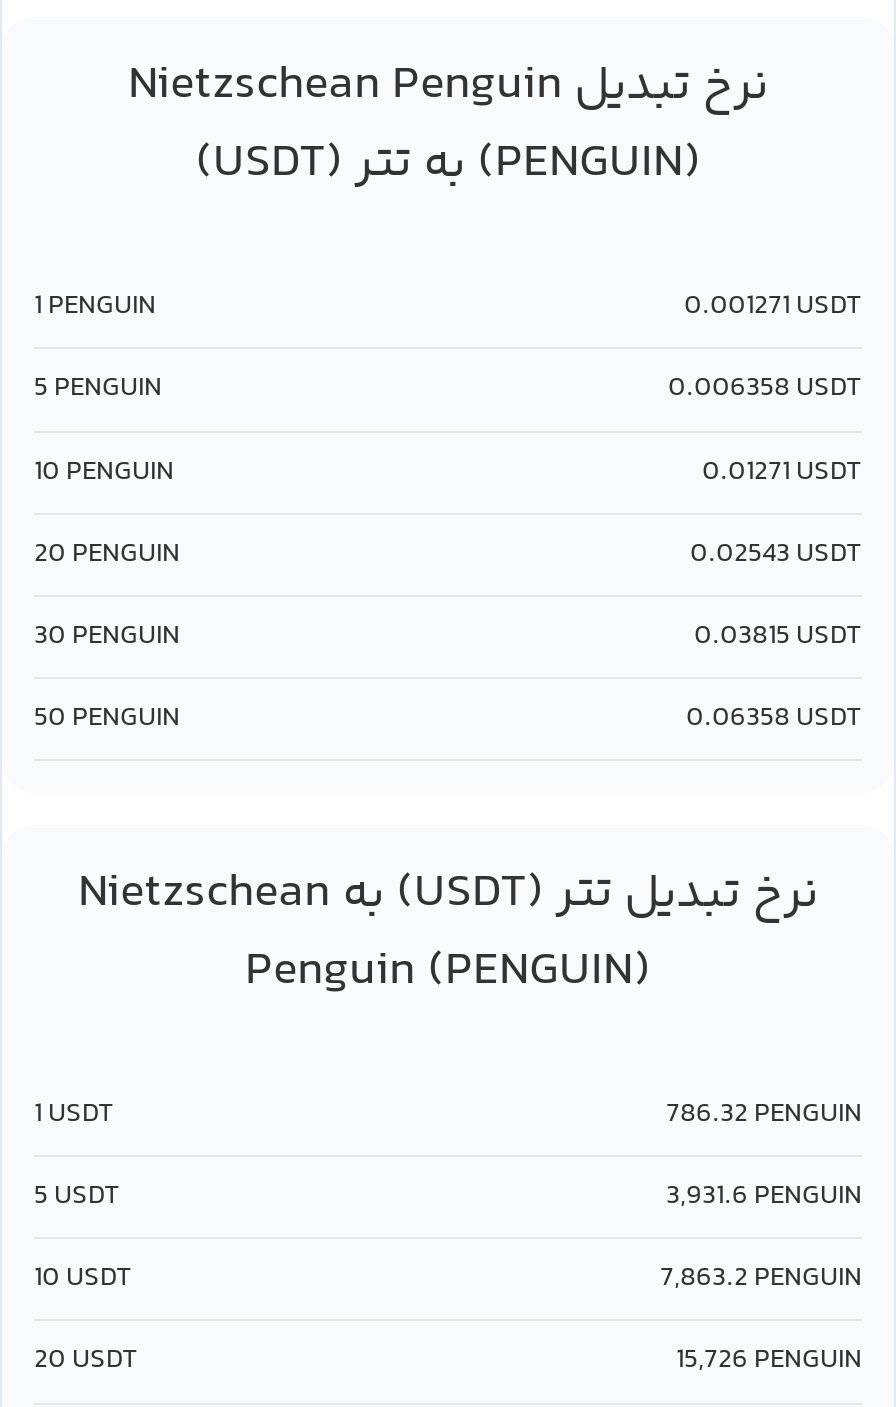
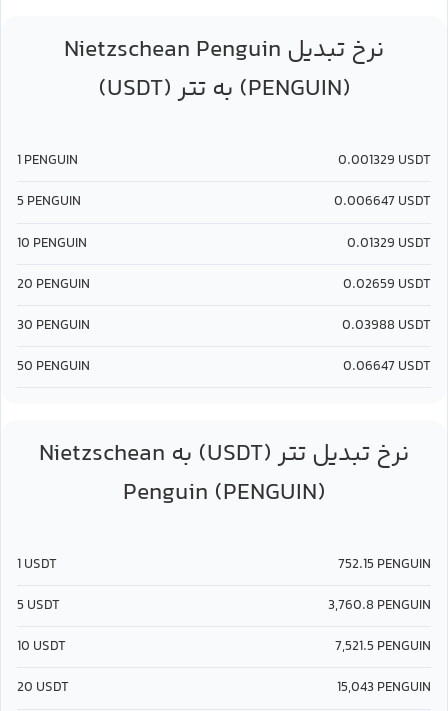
[684,285,862,329] 0.001271 USDT -> [338,150,431,172] 0.001329 USDT
[668,368,862,412] 0.006358 USDT -> [334,191,431,213] 0.006647 USDT
[702,450,862,494] 0.01271 USDT -> [347,233,431,255] 0.01329 USDT
[690,532,862,576] 0.02543 USDT -> [343,274,431,296] 0.02659 USDT
[694,615,862,659] 0.03815 USDT -> [342,315,431,337] 0.03988 USDT
[686,697,862,741] 0.06358 USDT -> [343,356,431,378] 0.06647 USDT
[666,1093,862,1137] 786.32 PENGUIN -> [338,554,431,576] 752.15 PENGUIN
[666,1175,862,1219] 3,931.6 PENGUIN -> [328,595,431,617] 3,760.8 PENGUIN
[660,1258,862,1302] 7,863.2 PENGUIN -> [335,636,431,658] 7,521.5 PENGUIN
[676,1340,862,1384] 15,726 PENGUIN -> [337,677,431,699] 15,043 PENGUIN

